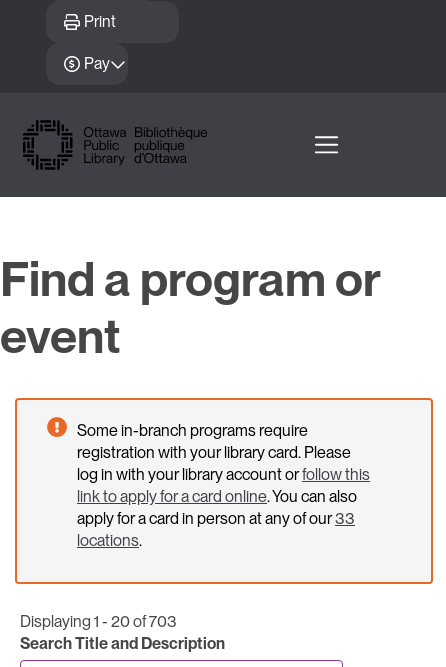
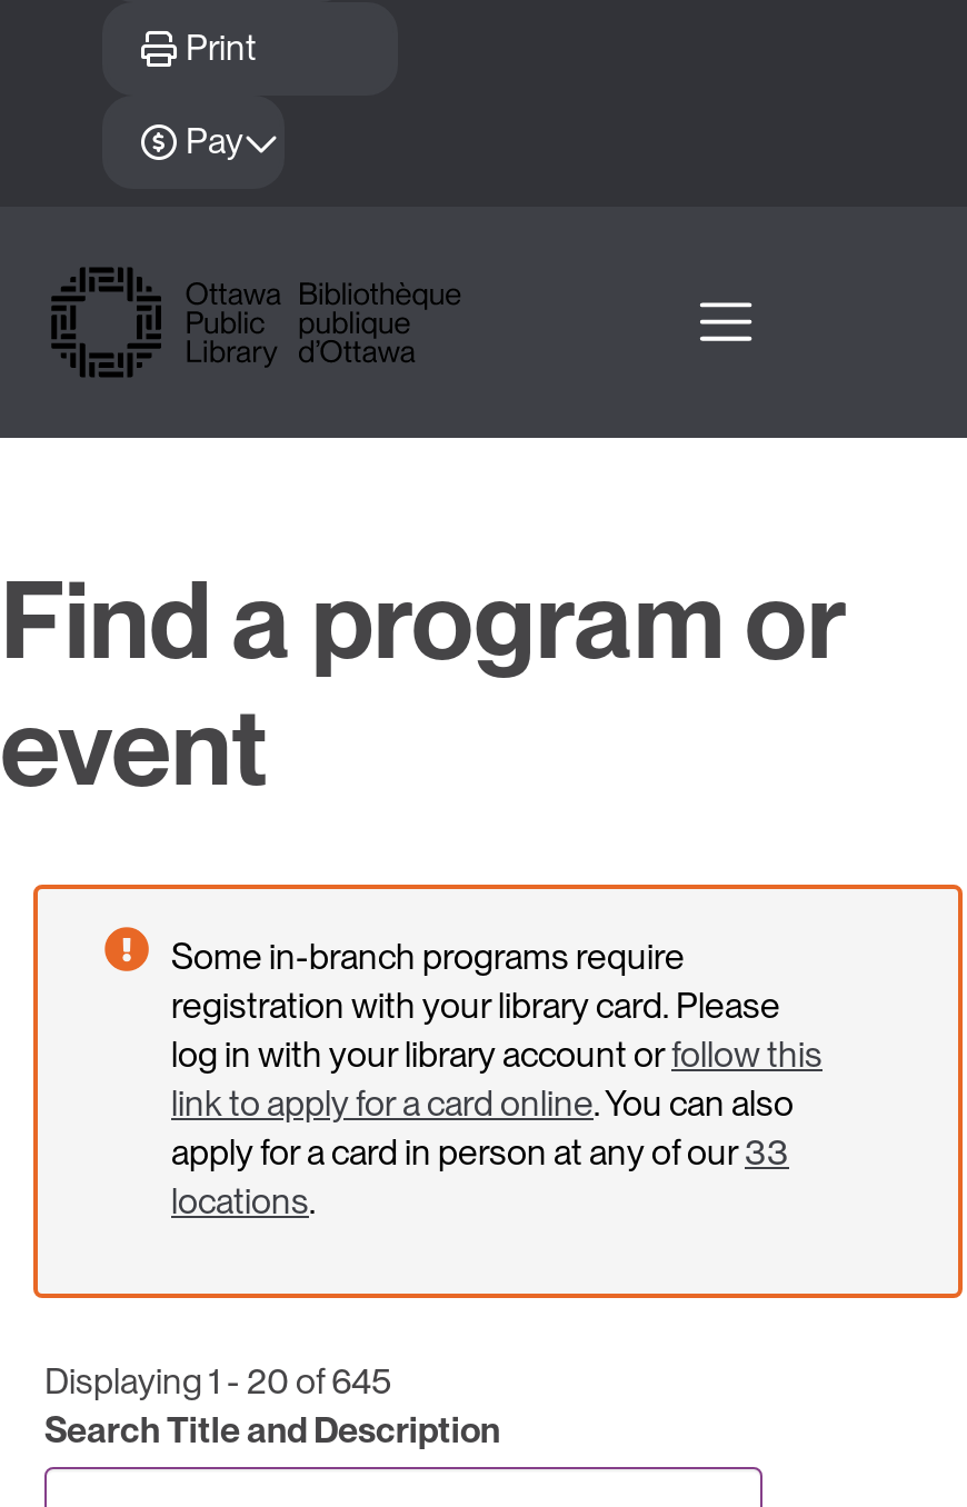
[20,612,177,631] Displaying 1 - 20 of 703 -> [44,1360,391,1403] Displaying 1 - 20 of 645

